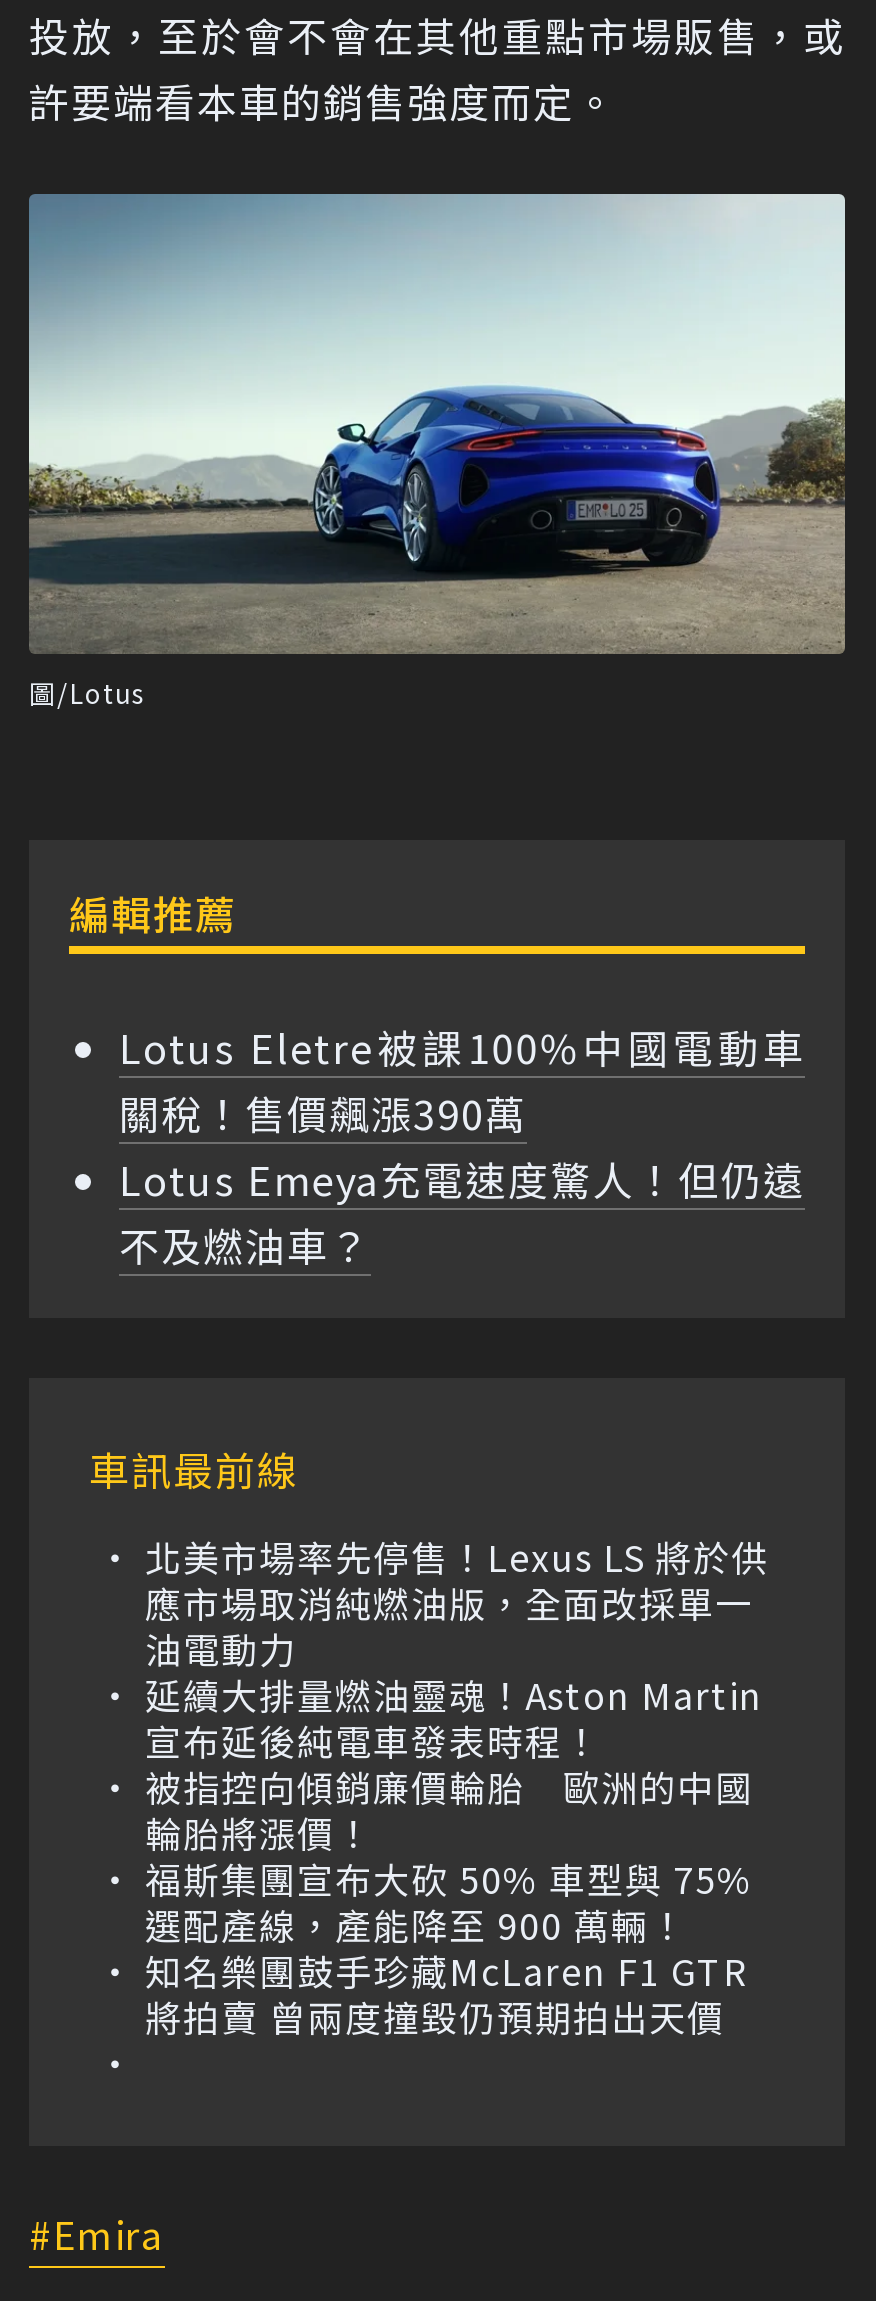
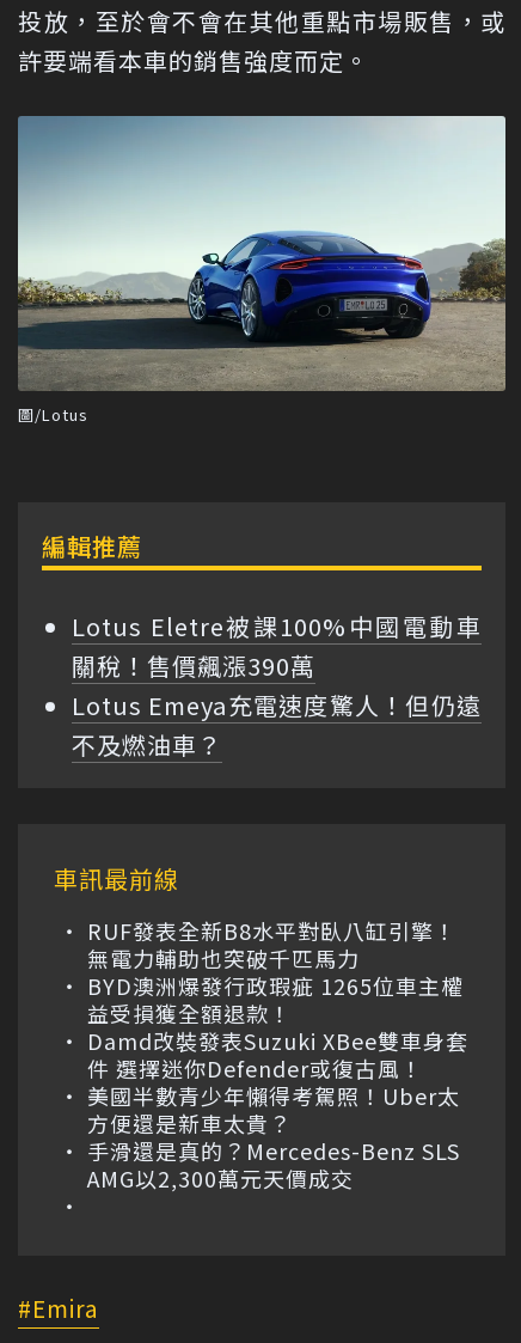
[145,1529,769,2041] 北美市場率先停售！Lexus LS 將於供 | 應市場取消純燃油版，全面改採單一 | 油電動力 | 延續大排量燃油靈魂！Aston Martin | 宣布延後純電車發表時程！ | 被指控向傾銷廉價輪胎 歐洲的中國 | 輪胎將漲價！ | 福斯集團宣布大砍 50% 車型與 75% | 選配產線，產能降至 900 萬輛！ | 知名樂團鼓手珍藏McLaren F1 GTR | 將拍賣 曾兩度撞毀仍預期拍出天價 -> [87,915,468,1193] RUF發表全新B8水平對臥八缸引擎！ | 無電力輔助也突破千匹馬力 | BYD澳洲爆發行政瑕疵 1265位車主權 | 益受損獲全額退款！ | Damd改裝發表Suzuki XBee雙車身套 | 件 選擇迷你Defender或復古風！ | 美國半數青少年懶得考駕照！Uber太 | 方便還是新車太貴？ | 手滑還是真的？Mercedes-Benz SLS | AMG以2,300萬元天價成交

